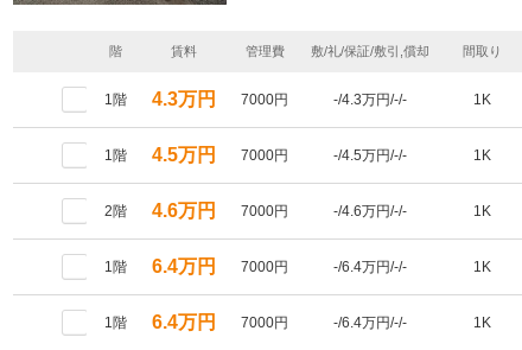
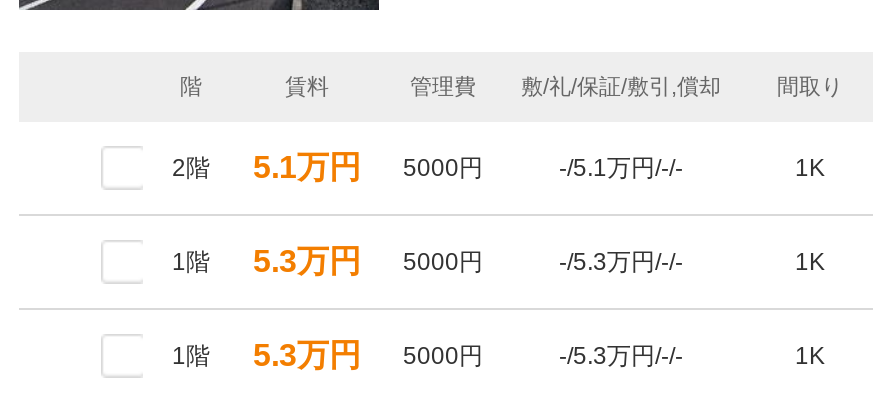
[104,91,126,108] 1階 -> [172,154,210,182] 2階
[152,89,216,109] 4.3万円 -> [253,150,361,184] 5.1万円
[241,91,288,108] 7000円 -> [403,154,483,182] 5000円
[333,91,407,108] -/4.3万円/-/- -> [559,154,683,182] -/5.1万円/-/-
[104,145,491,221] 4.5万円 | 7000円 | -/4.5万円/-/- | 1K | 2階 | 4.6万円 | 7000円 | -/4.6万円/-/- -> [253,244,683,278] 5.3万円 | 5000円 | -/5.3万円/-/-
[104,256,491,332] 6.4万円 | 7000円 | -/6.4万円/-/- | 1K | 1階 | 6.4万円 | 7000円 | -/6.4万円/-/- -> [253,338,683,372] 5.3万円 | 5000円 | -/5.3万円/-/-

